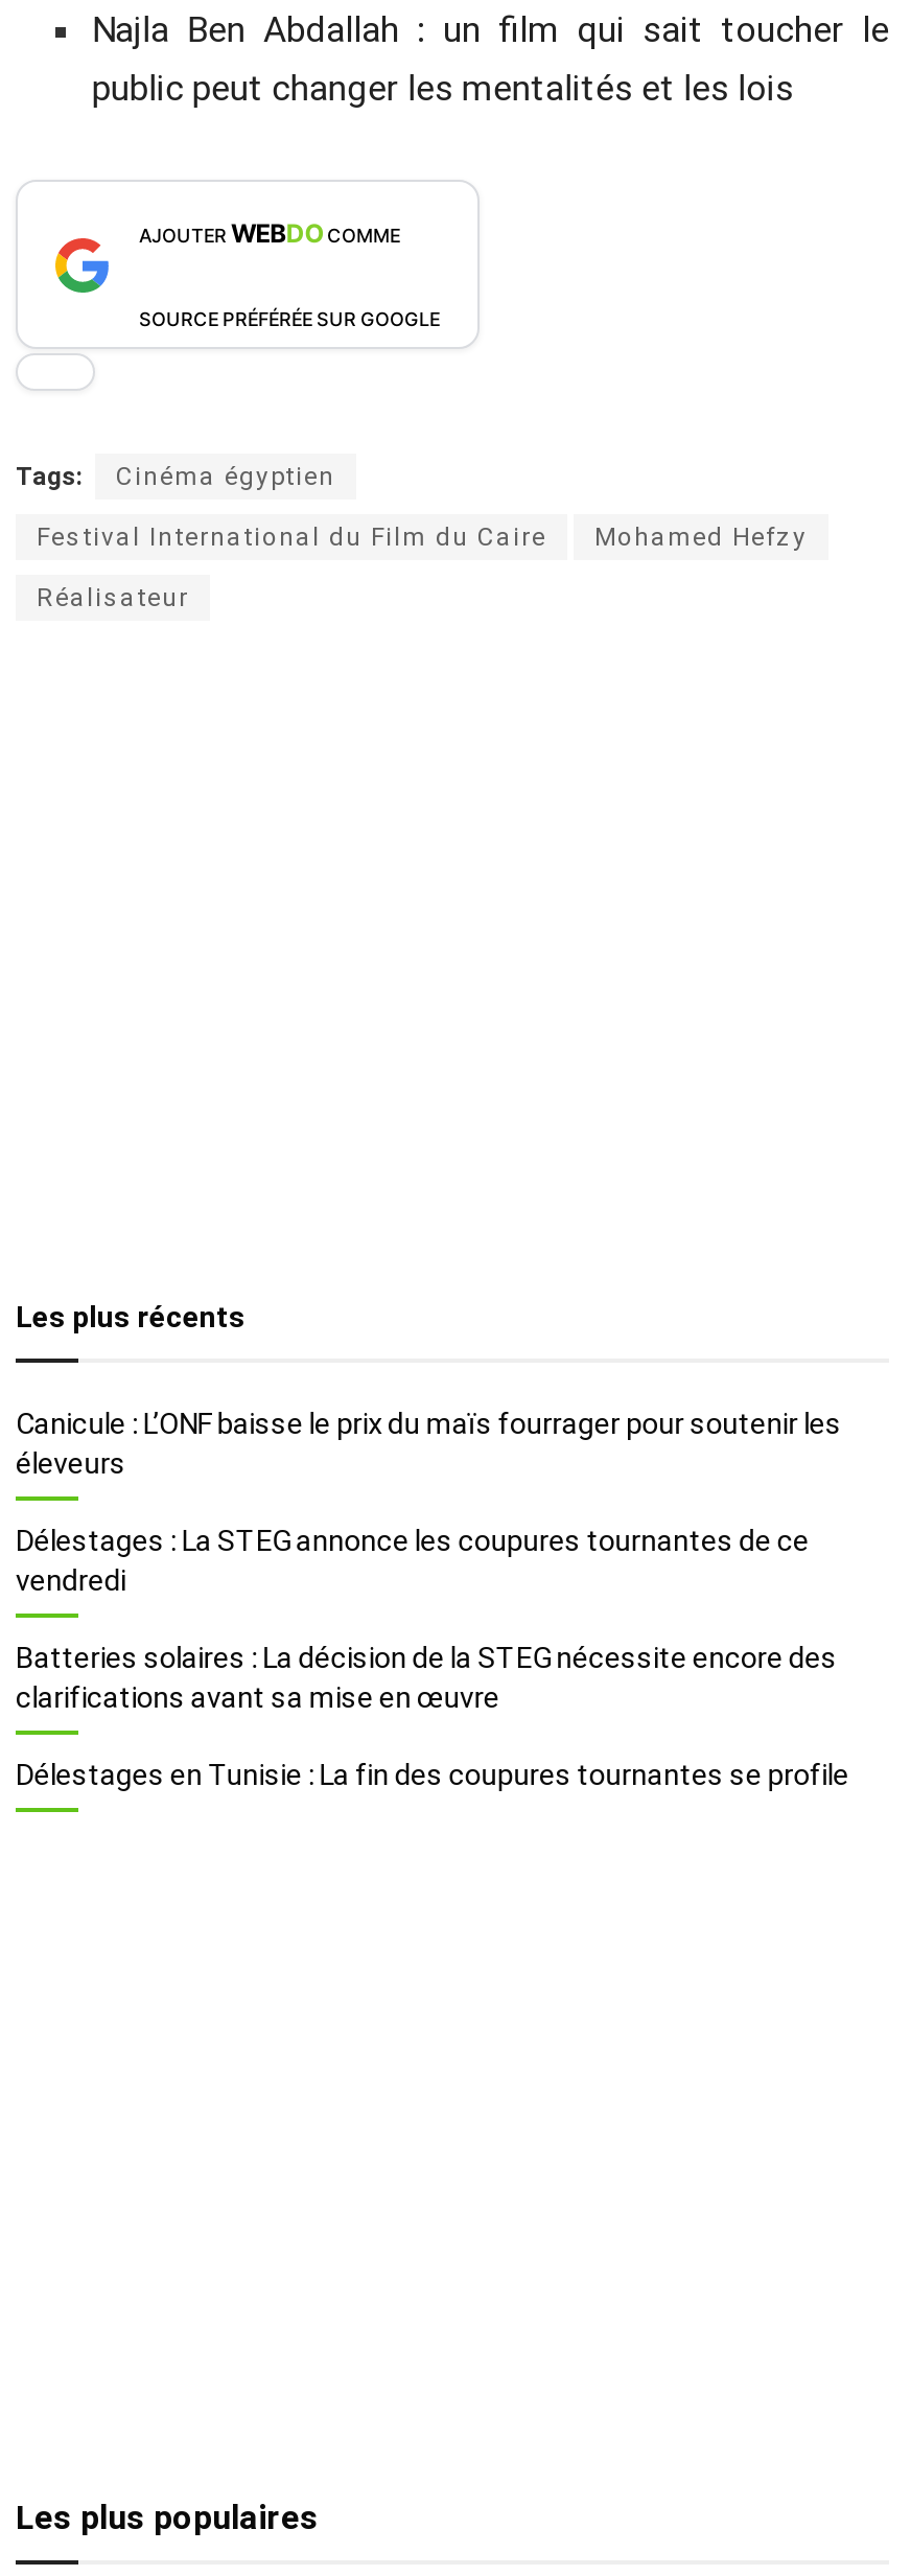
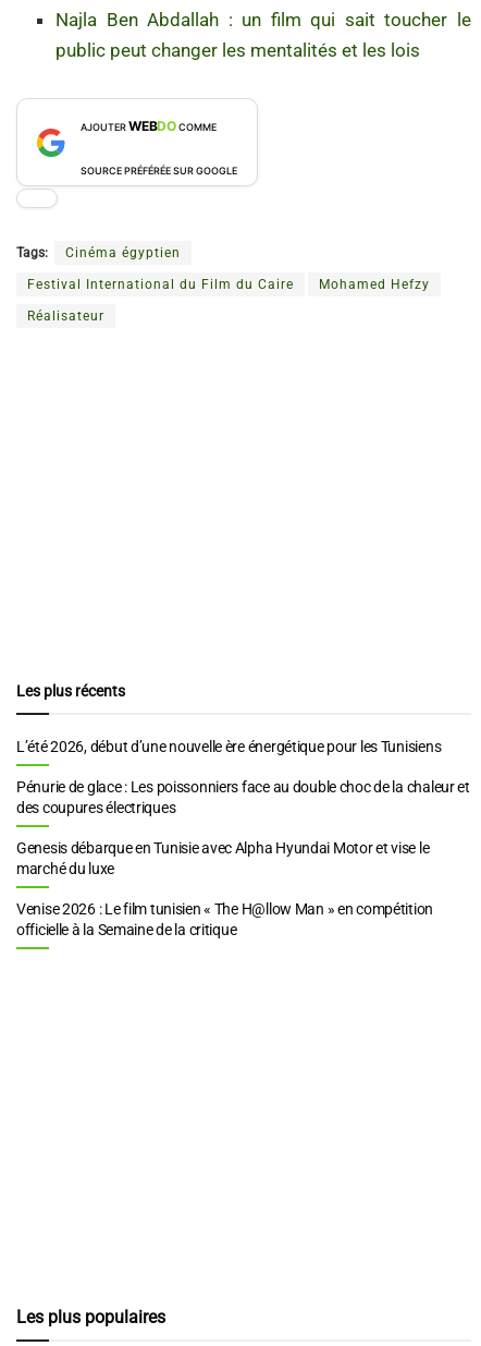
[16,1407,841,1480] Canicule : L’ONF baisse le prix du maïs fourrager pour soutenir les | éleveurs -> [16,738,441,756] L’été 2026, début d’une nouvelle ère énergétique pour les Tunisiens
[16,1524,809,1597] Délestages : La STEG annonce les coupures tournantes de ce | vendredi -> [16,779,470,817] Pénurie de glace : Les poissonniers face au double choc de la chaleur et | des coupures électriques
[16,1641,837,1714] Batteries solaires : La décision de la STEG nécessite encore des | clarifications avant sa mise en œuvre -> [16,840,429,878] Genesis débarque en Tunisie avec Alpha Hyundai Motor et vise le | marché du luxe
[16,1758,849,1792] Délestages en Tunisie : La fin des coupures tournantes se profile -> [16,901,433,939] Venise 2026 : Le film tunisien « The H@llow Man » en compétition | officielle à la Semaine de la critique

